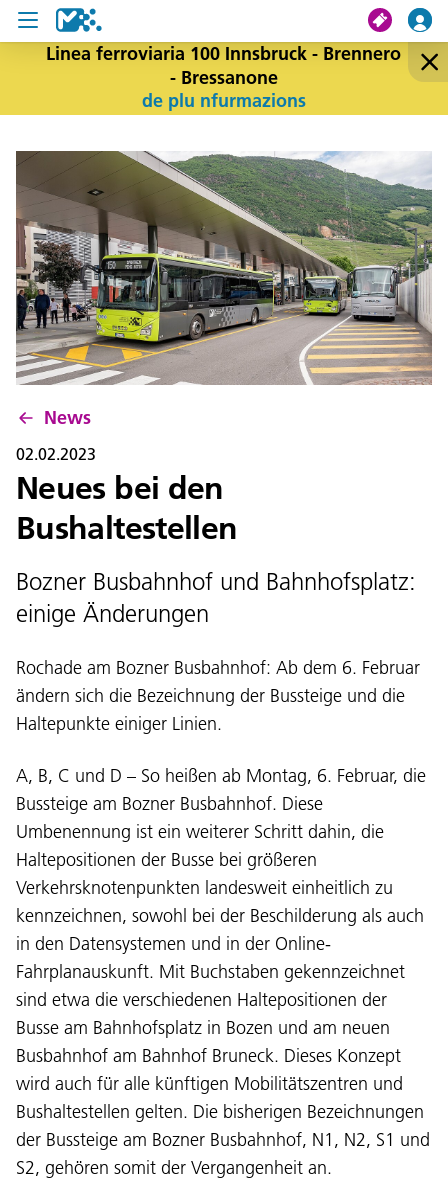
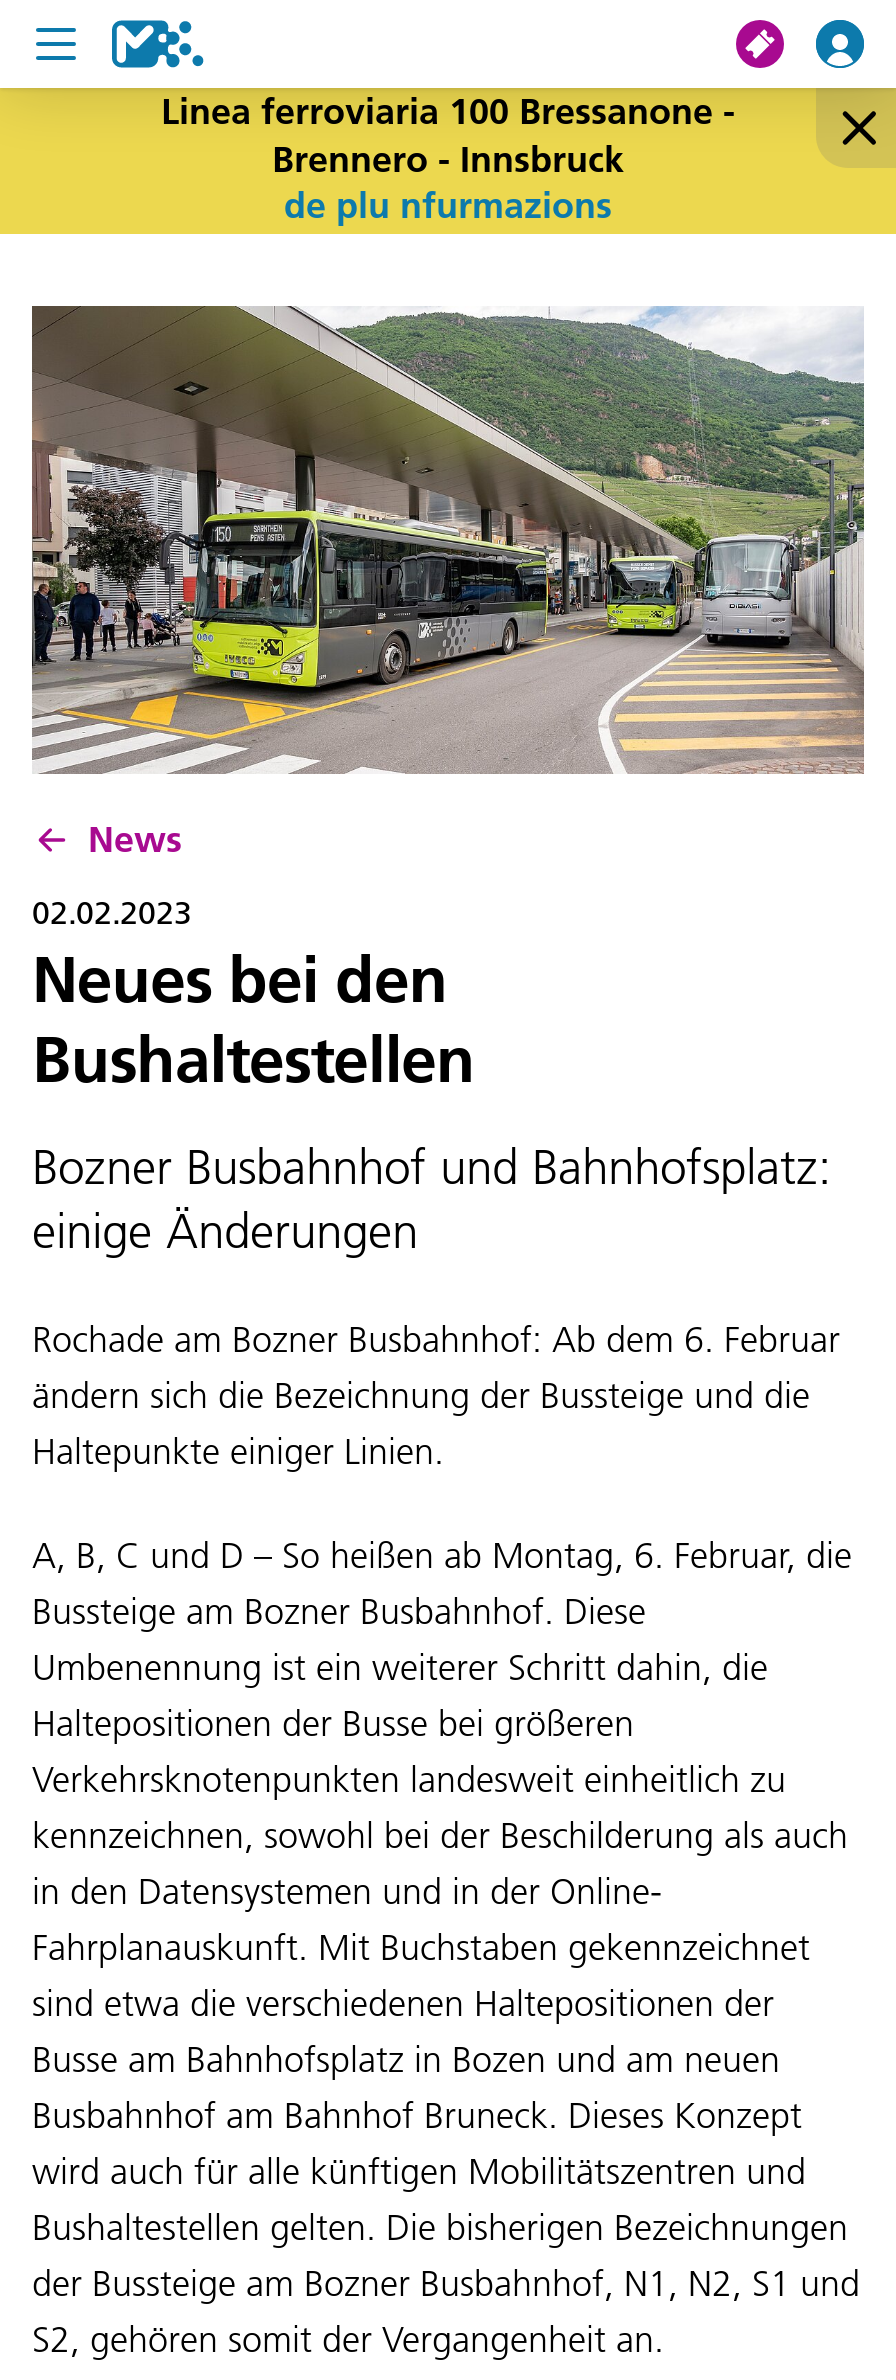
[46,42,401,89] Linea ferroviaria 100 Innsbruck - Brennero | - Bressanone -> [161,88,735,182] Linea ferroviaria 100 Bressanone - | Brennero - Innsbruck

